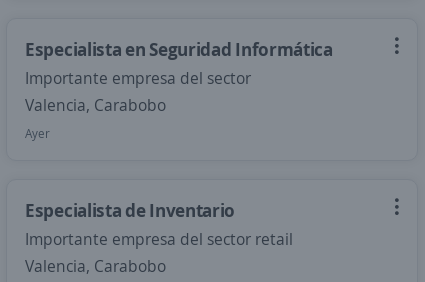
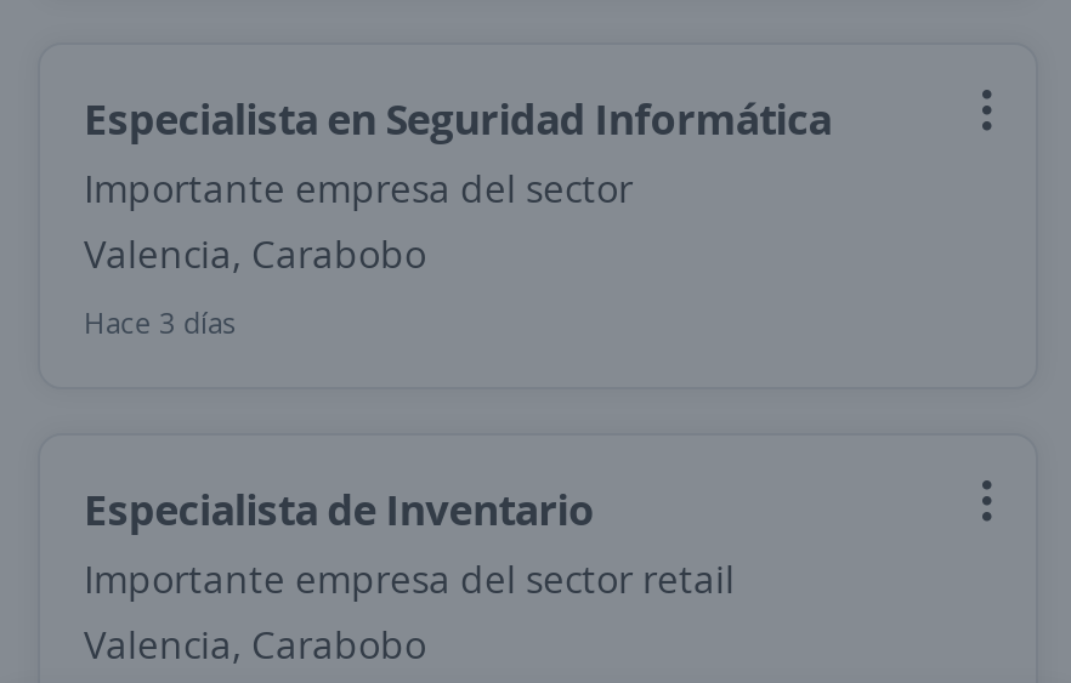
[25,125,50,142] Ayer -> [84,302,237,343] Hace 3 días

